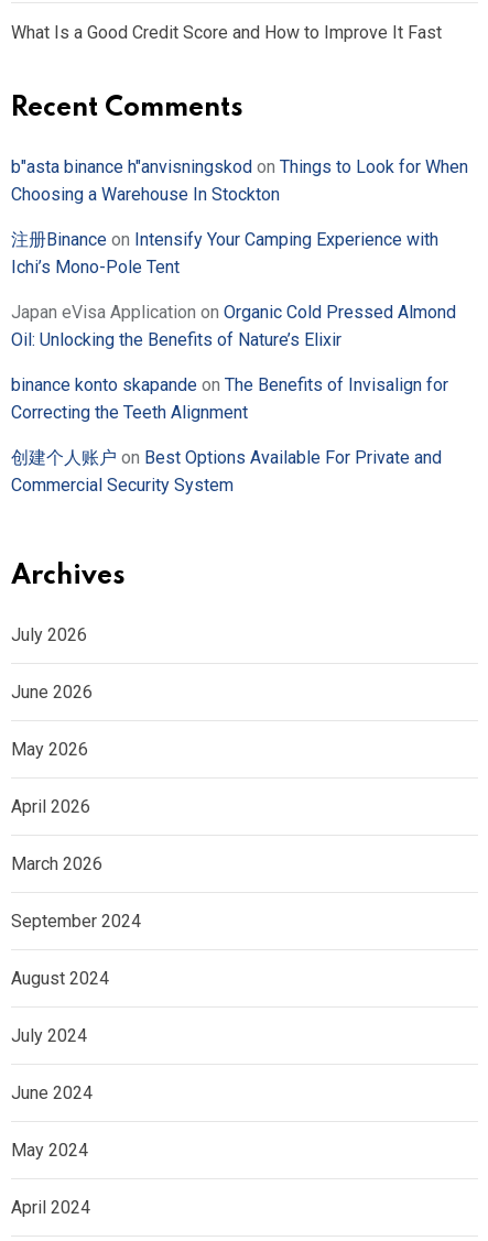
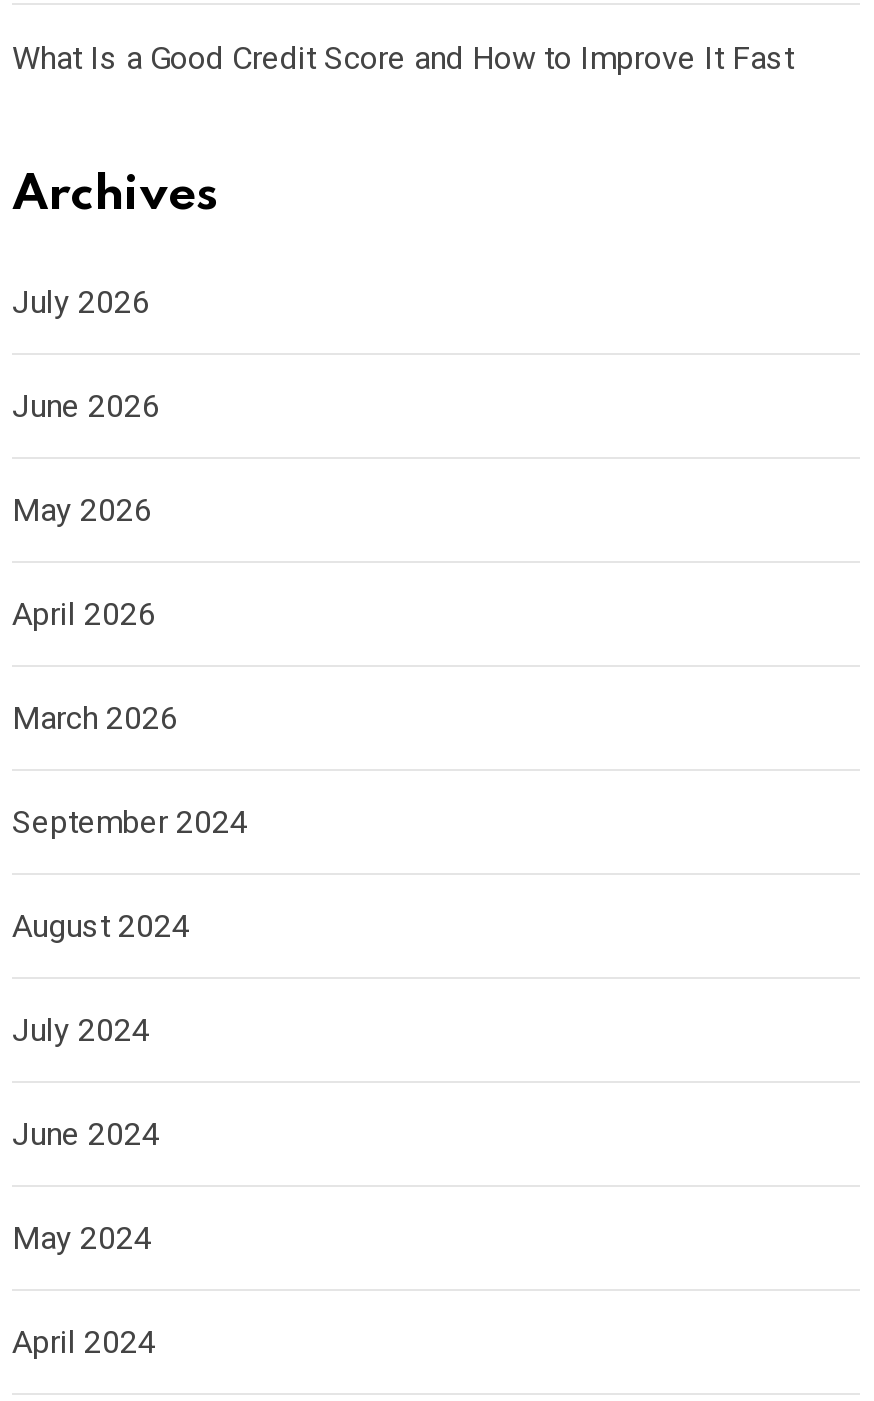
[11,94,468,495] Recent Comments | b"asta binance h"anvisningskod on Things to Look for When | Choosing a Warehouse In Stockton | 注册Binance on Intensify Your Camping Experience with | Ichi’s Mono-Pole Tent | Japan eVisa Application on Organic Cold Pressed Almond | Oil: Unlocking the Benefits of Nature’s Elixir | binance konto skapande on The Benefits of Invisalign for | Correcting the Teeth Alignment | 创建个人账户on Best Options Available For Private and | Commercial Security System -> none

